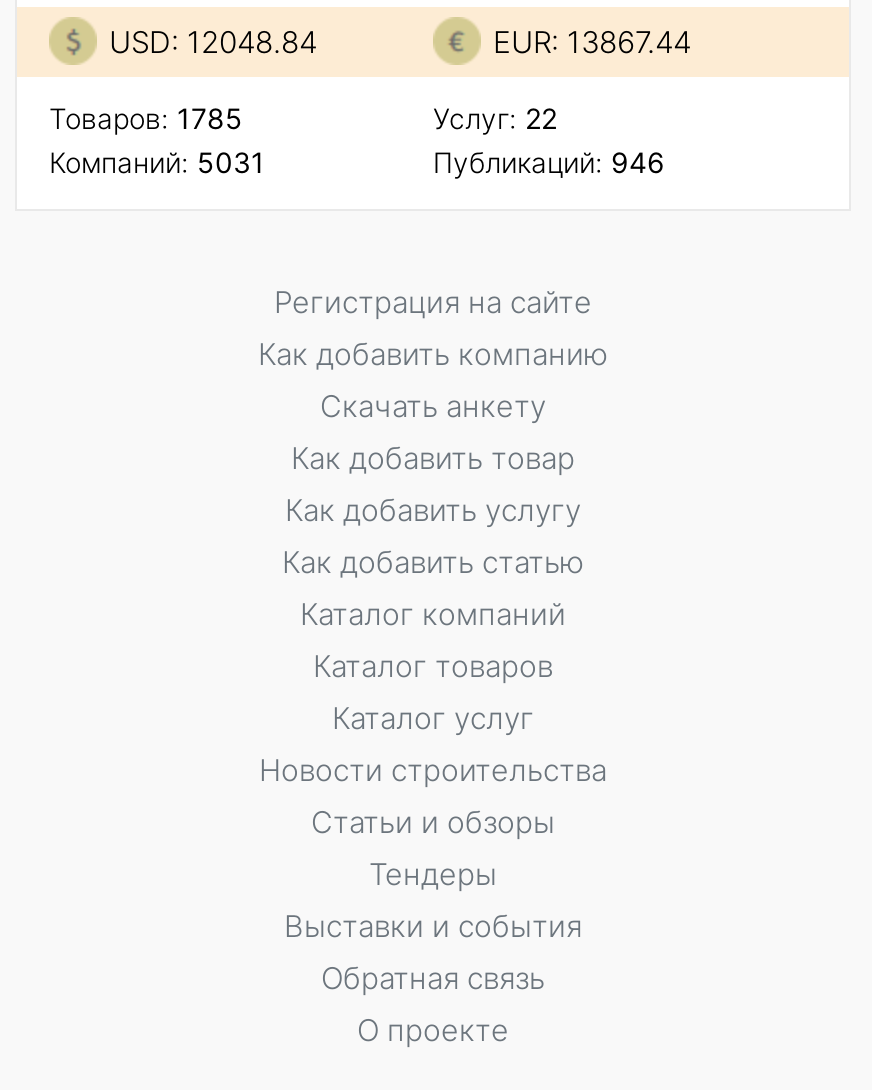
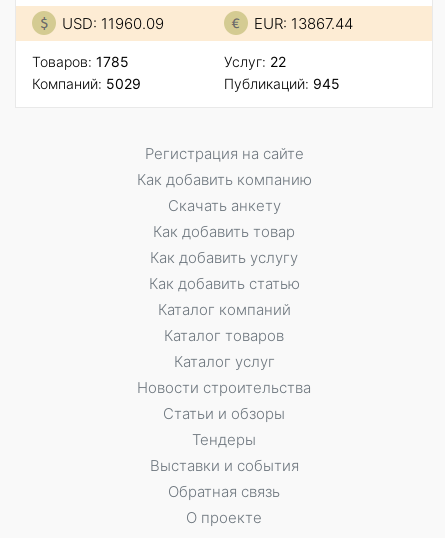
[109,23,317,61] USD: 12048.84 -> [62,14,164,33] USD: 11960.09
[49,145,265,179] Компаний: 5031 -> [32,75,141,92] Компаний: 5029
[433,145,665,179] Публикаций: 946 -> [224,75,340,92] Публикаций: 945

